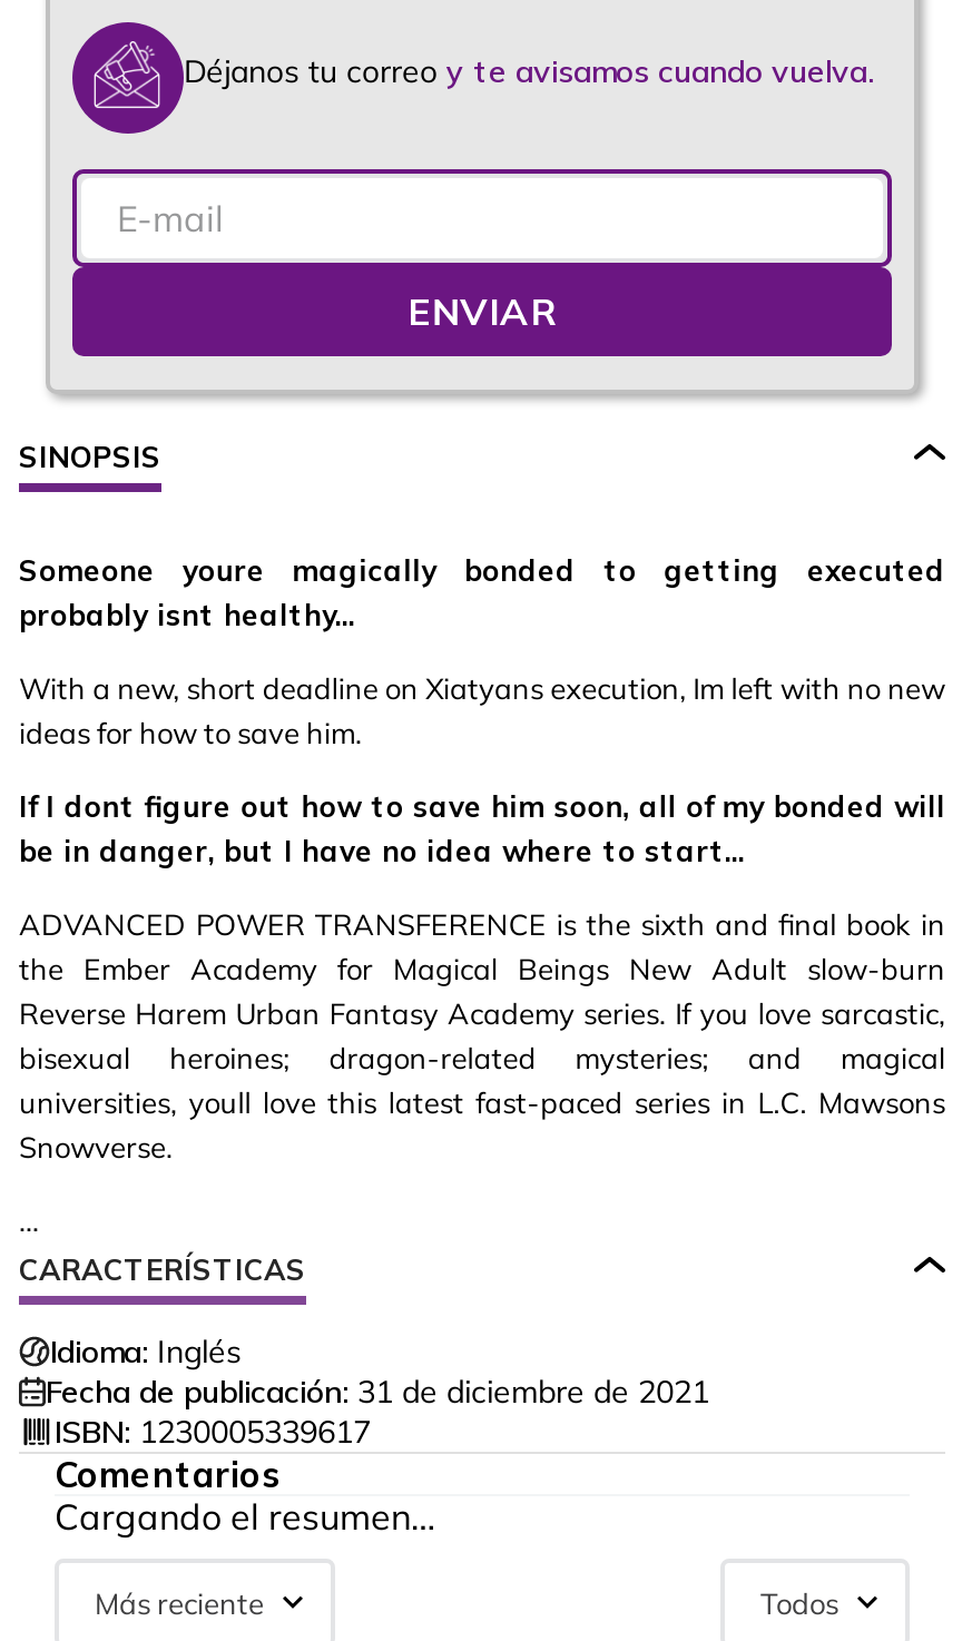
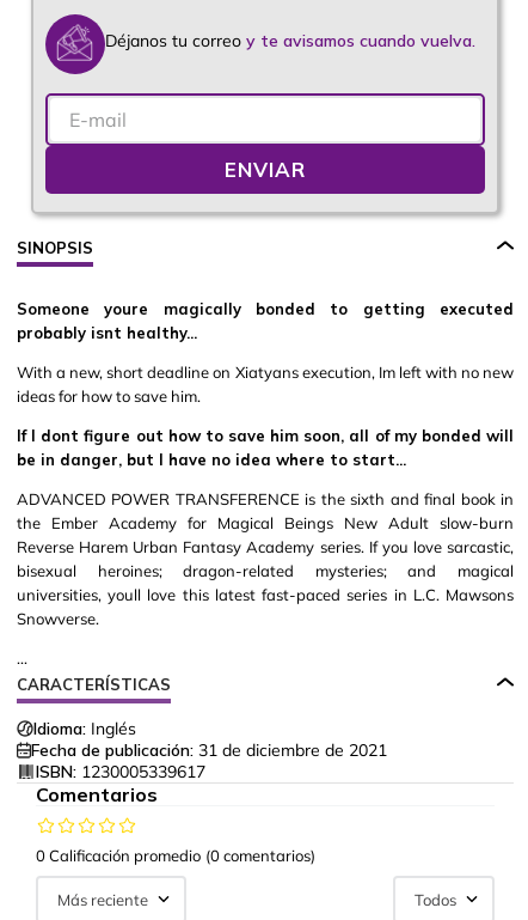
[55,1494,435,1539] Cargando el resumen… -> [36,846,315,865] 0 Calificación promedio (0 comentarios)

